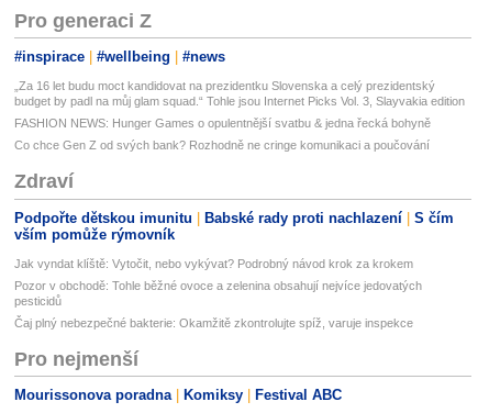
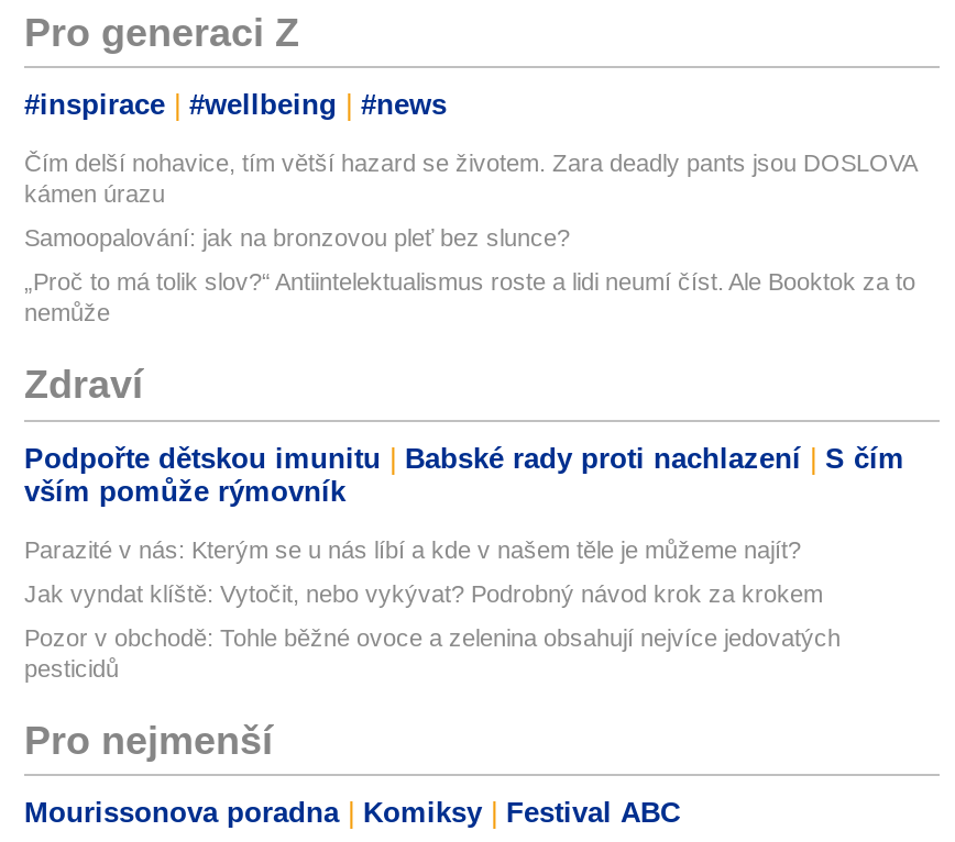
[14,80,465,108] „Za 16 let budu moct kandidovat na prezidentku Slovenska a celý prezidentský | budget by padl na můj glam squad.“ Tohle jsou Internet Picks Vol. 3, Slayvakia edition -> [24,150,915,208] Čím delší nohavice, tím větší hazard se životem. Zara deadly pants jsou DOSLOVA | kámen úrazu
[14,117,431,130] FASHION NEWS: Hunger Games o opulentnější svatbu & jedna řecká bohyně -> [24,225,570,252] Samoopalování: jak na bronzovou pleť bez slunce?
[14,139,430,152] Co chce Gen Z od svých bank? Rozhodně ne cringe komunikaci a poučování -> [24,269,915,326] „Proč to má tolik slov?“ Antiintelektualismus roste a lidi neumí číst. Ale Booktok za to | nemůže
none -> [24,536,801,563] Parazité v nás: Kterým se u nás líbí a kde v našem těle je můžeme najít?
moved [14,257,422,307] -> [24,580,841,681]: Jak vyndat klíště: Vytočit, nebo vykývat? Podrobný návod krok za krokem | Pozor v obchodě: Tohle běžné ovoce a zelenina obsahují nejvíce jedovatých | pesticidů
[14,316,413,329] Čaj plný nebezpečné bakterie: Okamžitě zkontrolujte spíž, varuje inspekce -> none

